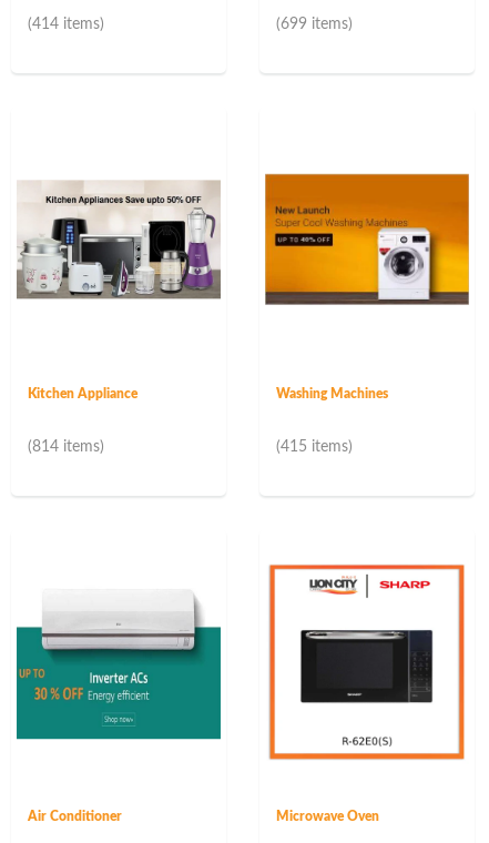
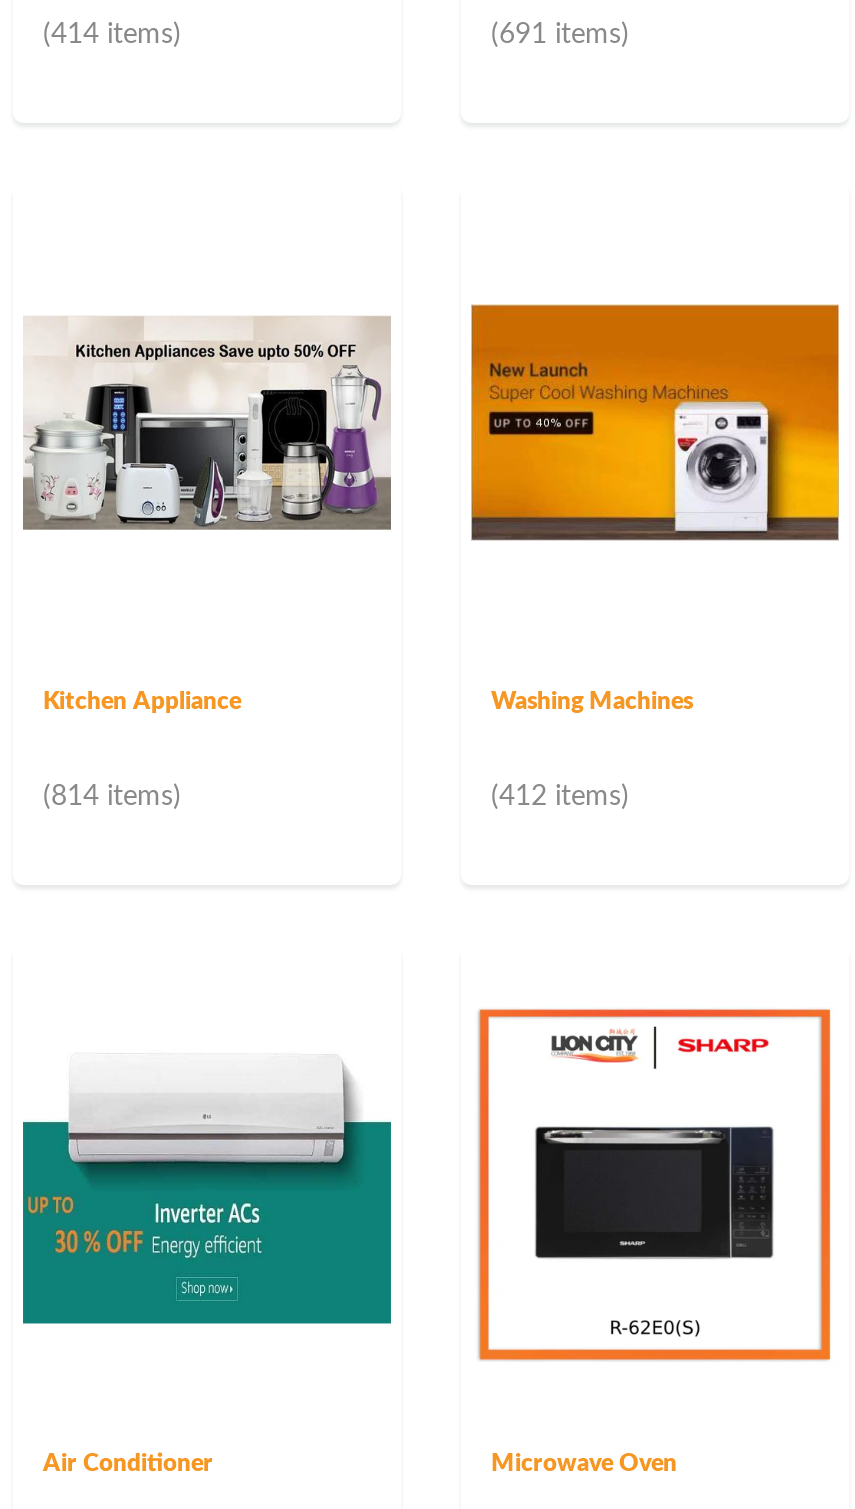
[276,16,353,32] (699 items) -> [491,21,629,49] (691 items)
[276,439,353,455] (415 items) -> [491,783,629,811] (412 items)

